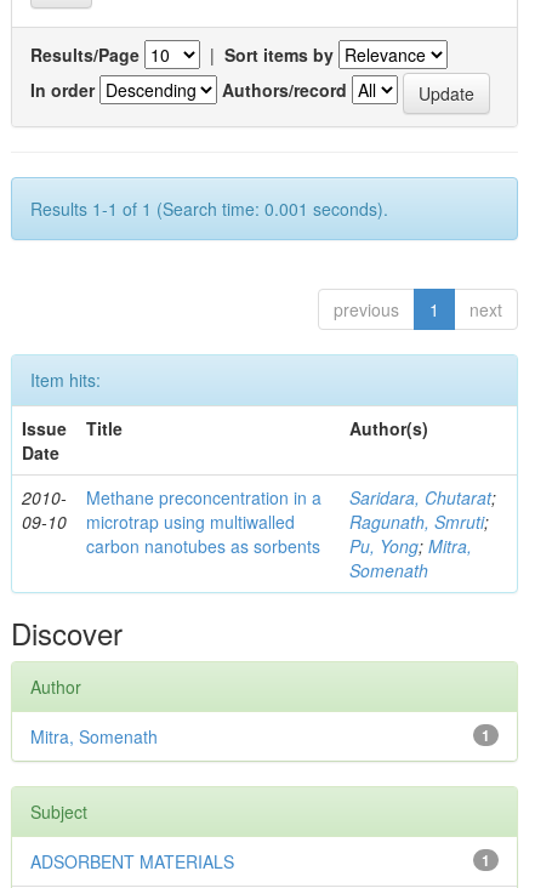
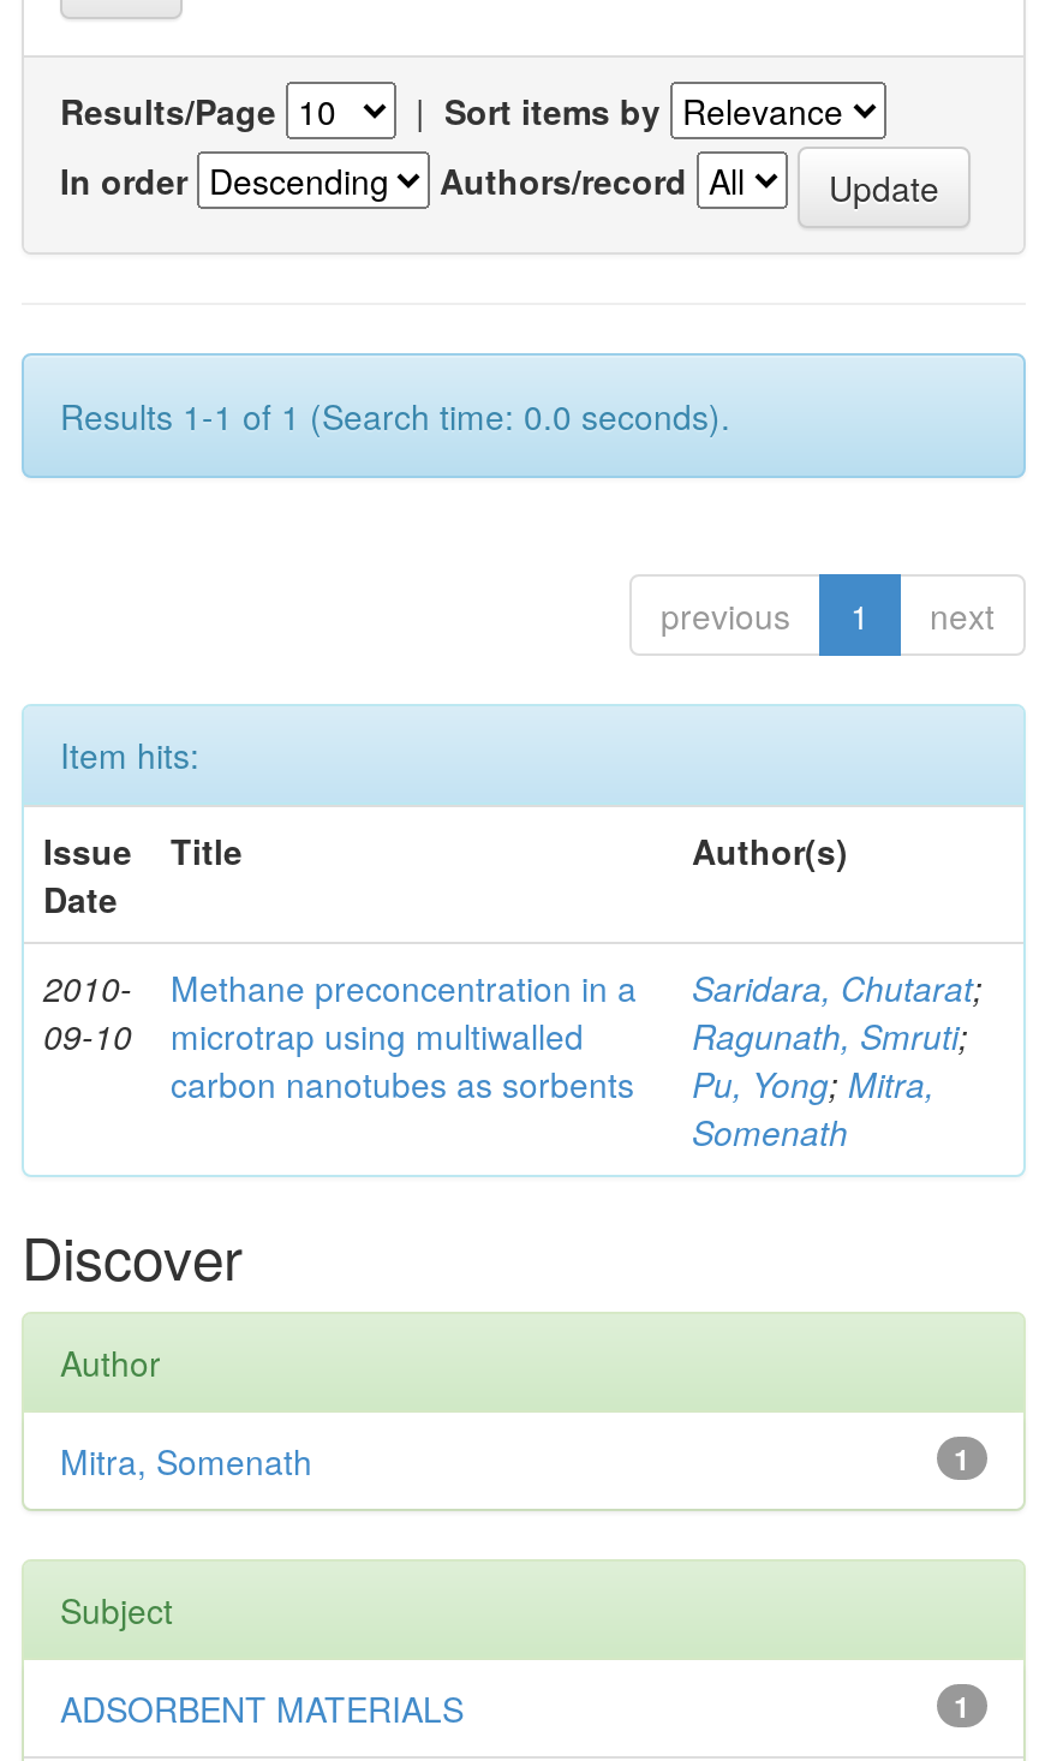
[30,196,388,221] Results 1-1 of 1 (Search time: 0.001 seconds). -> [60,391,730,439] Results 1-1 of 1 (Search time: 0.0 seconds).

